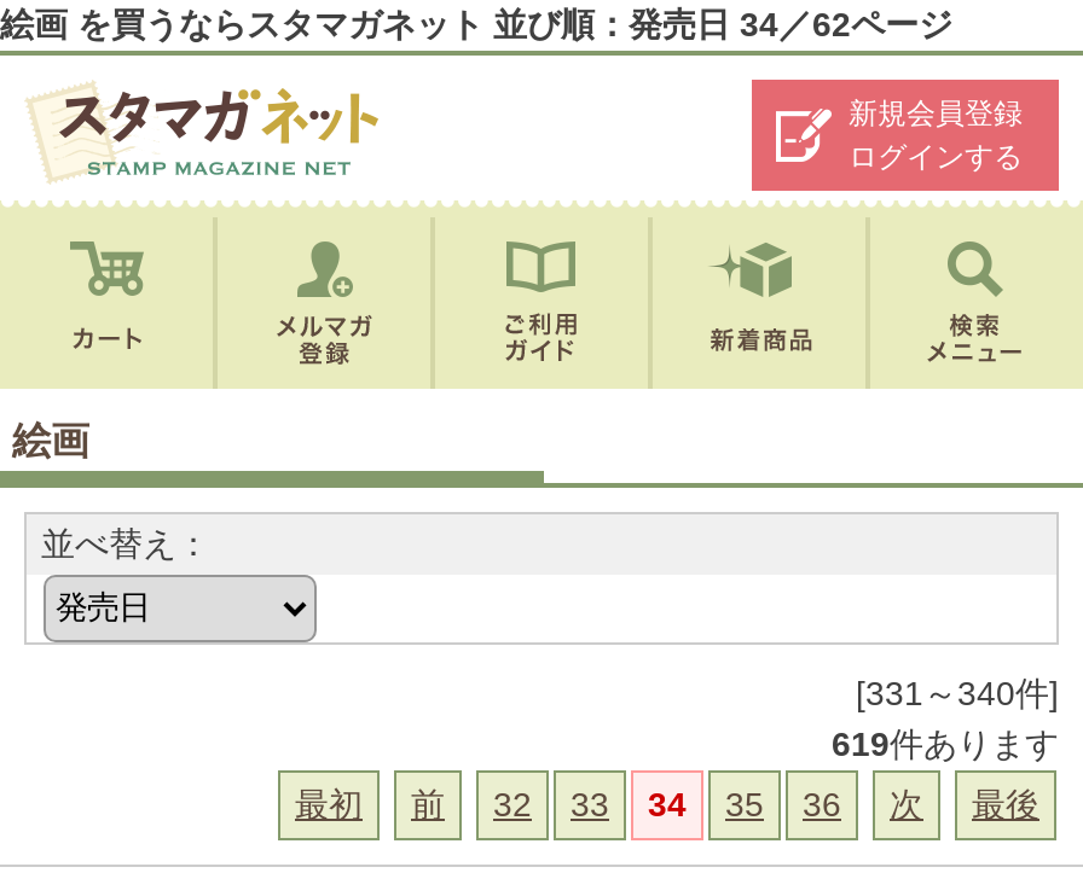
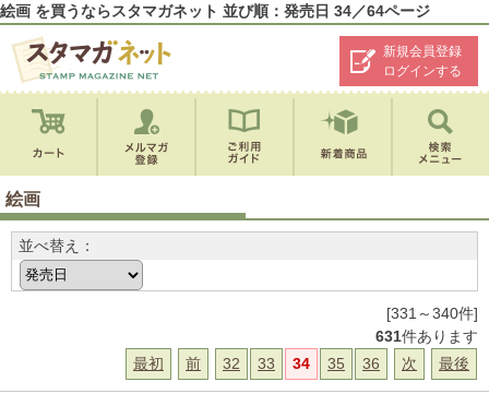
[0,5,952,43] 絵画 を買うならスタマガネット 並び順：発売日 34／62ページ -> [0,2,430,20] 絵画 を買うならスタマガネット 並び順：発売日 34／64ページ
[832,724,1059,763] 619件あります -> [375,327,478,345] 631件あります

